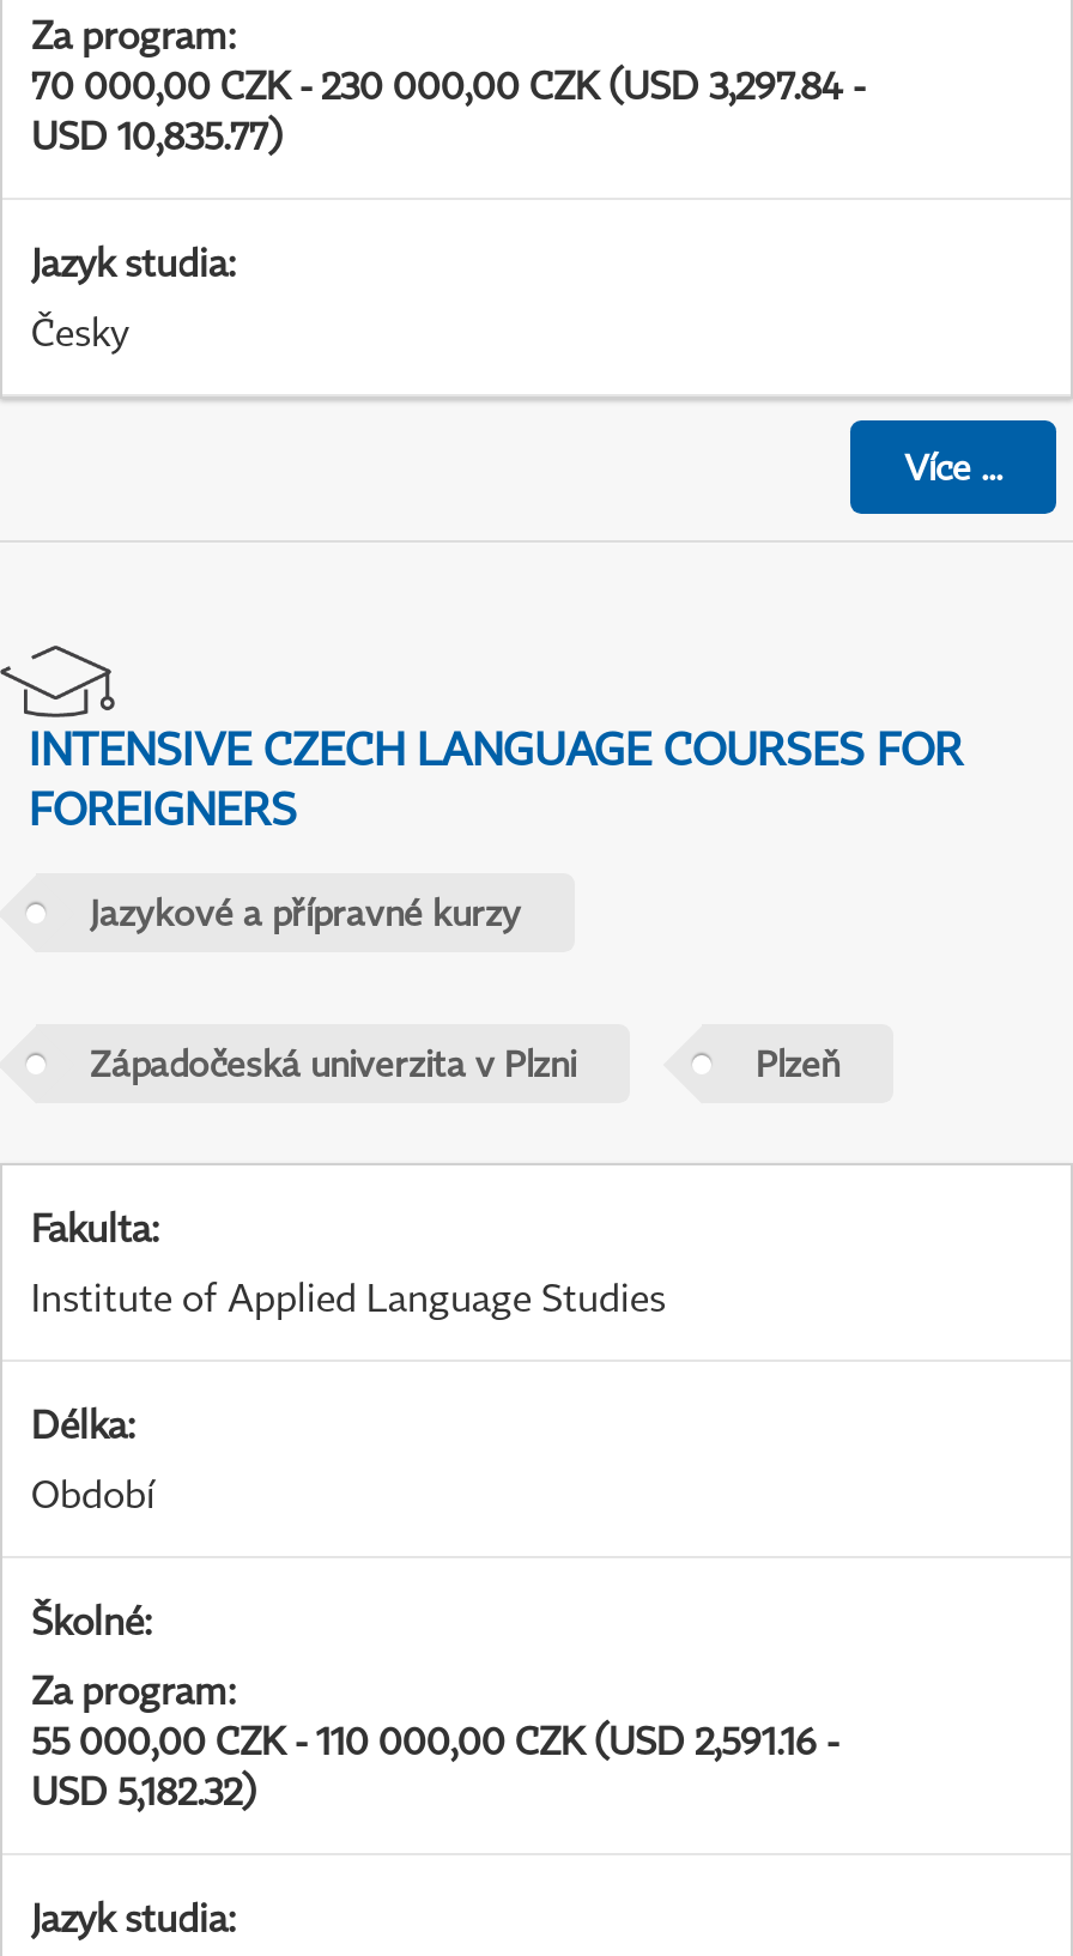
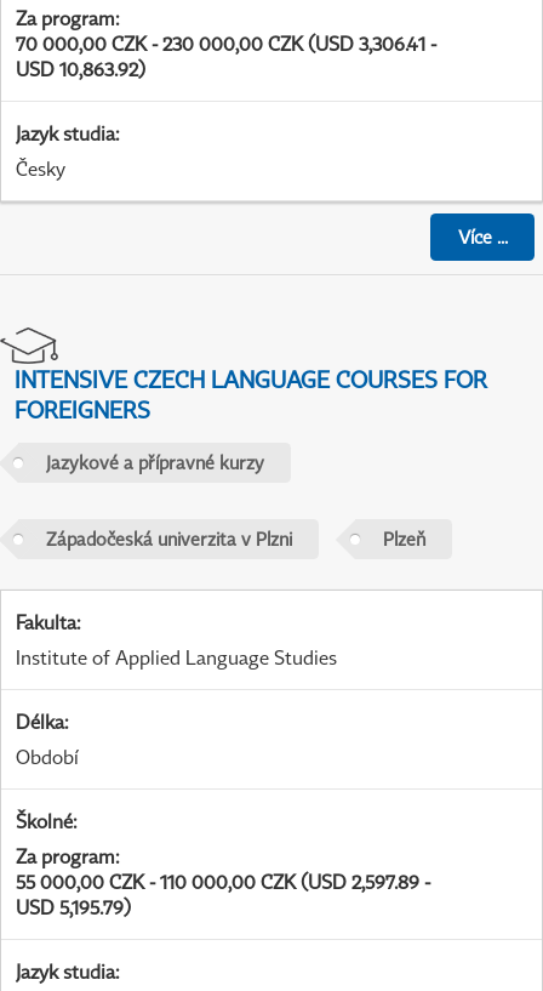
[31,61,865,109] 70 000,00 CZK - 230 000,00 CZK (USD 3,297.84 - -> [16,32,436,56] 70 000,00 CZK - 230 000,00 CZK (USD 3,306.41 -
[31,112,283,160] USD 10,835.77) -> [16,57,145,81] USD 10,863.92)
[31,1717,838,1765] 55 000,00 CZK - 110 000,00 CZK (USD 2,591.16 - -> [16,870,430,894] 55 000,00 CZK - 110 000,00 CZK (USD 2,597.89 -
[31,1767,256,1815] USD 5,182.32) -> [16,895,131,920] USD 5,195.79)

